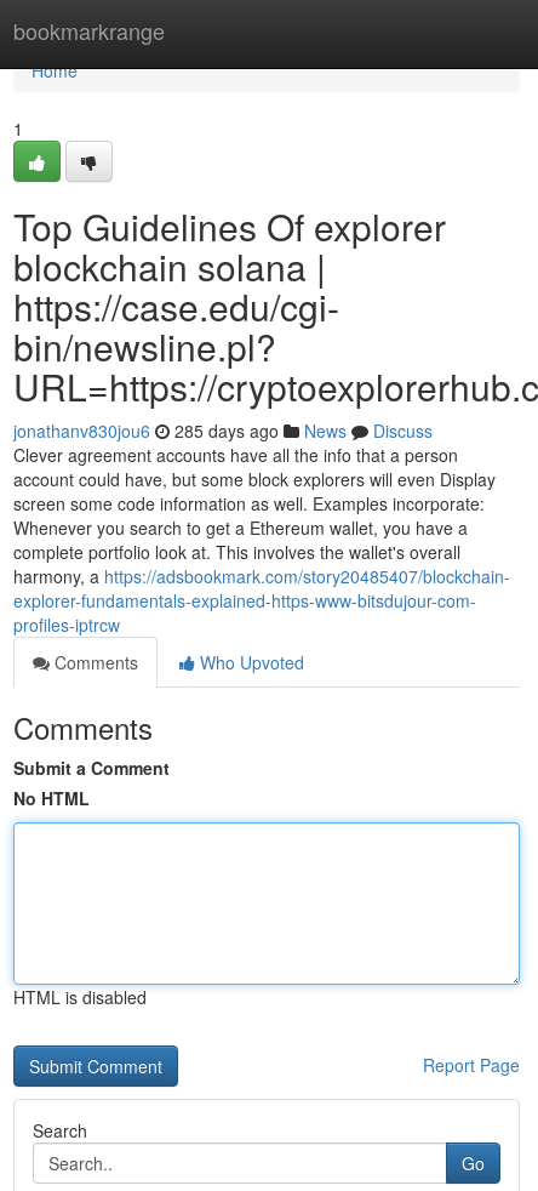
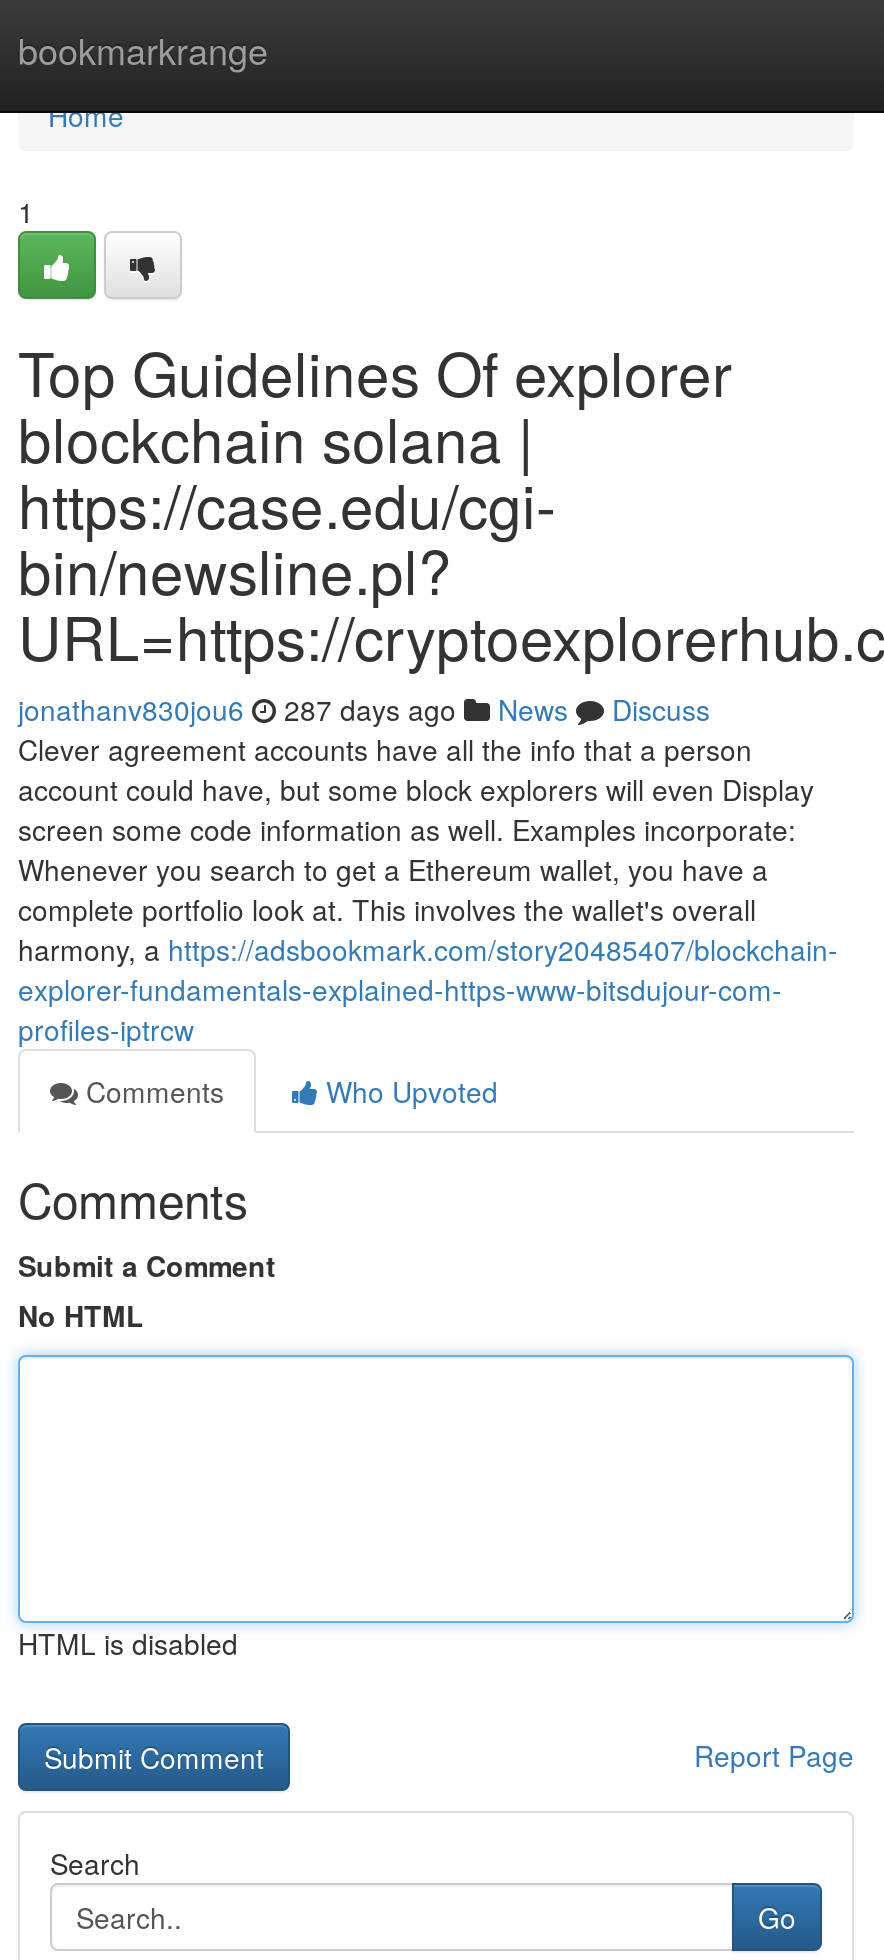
[13,418,433,443] jonathanv830jou6 285 days ago News Discuss -> [18,689,710,729] jonathanv830jou6 287 days ago News Discuss

